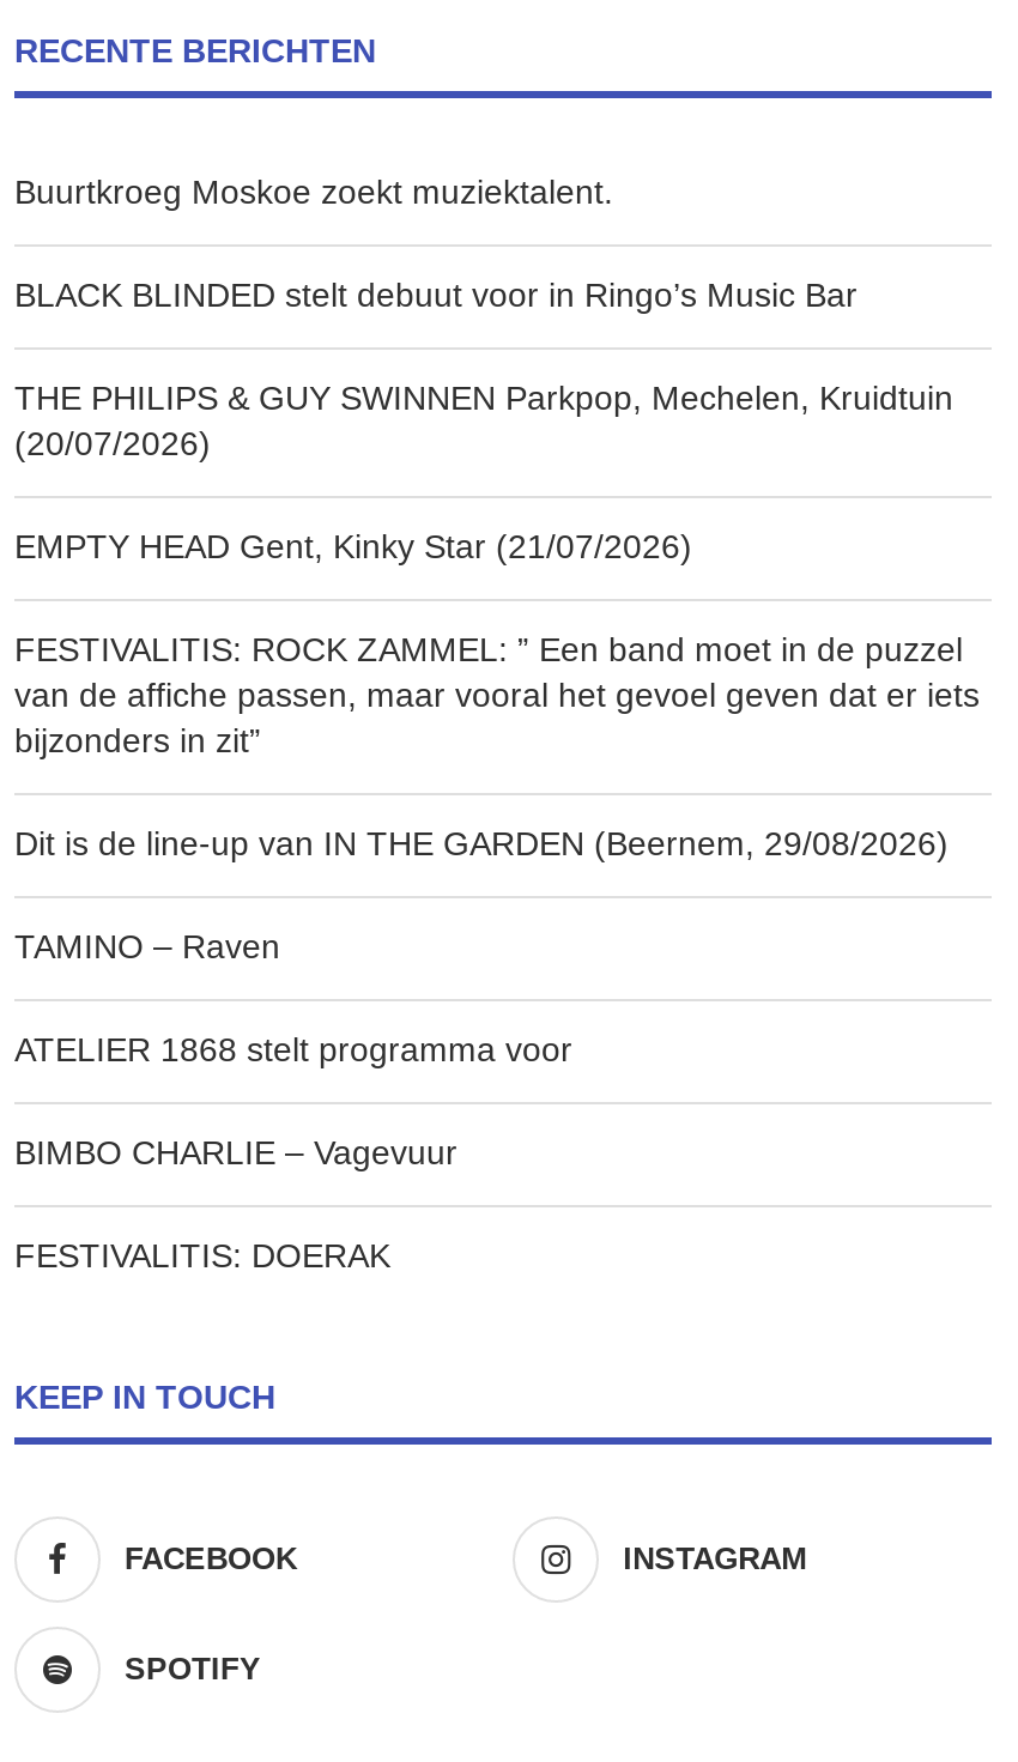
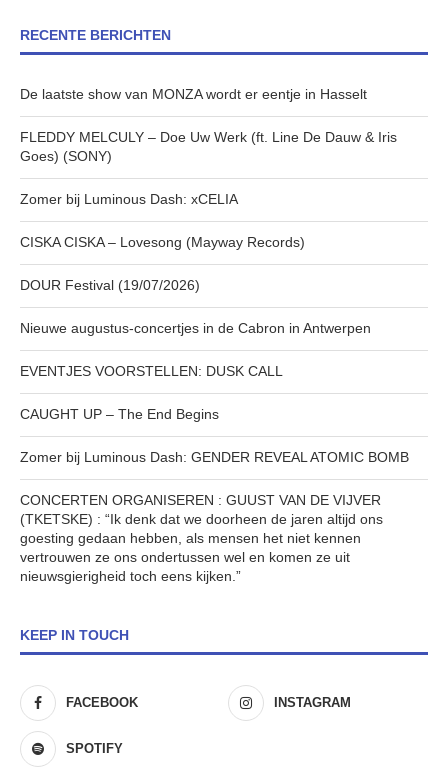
[14,173,613,212] Buurtkroeg Moskoe zoekt muziektalent. -> [20,86,367,102] De laatste show van MONZA wordt er eentje in Hasselt
[14,276,858,315] BLACK BLINDED stelt debuut voor in Ringo’s Music Bar -> [20,129,397,164] FLEDDY MELCULY – Doe Uw Werk (ft. Line De Dauw & Iris | Goes) (SONY)
[14,379,953,463] THE PHILIPS & GUY SWINNEN Parkpop, Mechelen, Kruidtuin | (20/07/2026) -> [20,191,238,207] Zomer bij Luminous Dash: xCELIA
[14,528,692,566] EMPTY HEAD Gent, Kinky Star (21/07/2026) -> [20,234,305,250] CISKA CISKA – Lovesong (Mayway Records)
[14,631,980,760] FESTIVALITIS: ROCK ZAMMEL: ” Een band moet in de puzzel | van de affiche passen, maar vooral het gevoel geven dat er iets | bijzonders in zit” -> [20,277,200,293] DOUR Festival (19/07/2026)
[14,825,949,863] Dit is de line-up van IN THE GARDEN (Beernem, 29/08/2026) -> [20,320,371,336] Nieuwe augustus-concertjes in de Cabron in Antwerpen
[14,928,280,966] TAMINO – Raven -> [20,363,283,379] EVENTJES VOORSTELLEN: DUSK CALL
[14,1031,572,1069] ATELIER 1868 stelt programma voor -> [20,406,219,422] CAUGHT UP – The End Begins
[14,1134,458,1172] BIMBO CHARLIE – Vagevuur -> [20,449,409,465] Zomer bij Luminous Dash: GENDER REVEAL ATOMIC BOMB
[14,1237,390,1275] FESTIVALITIS: DOERAK -> [20,492,383,584] CONCERTEN ORGANISEREN : GUUST VAN DE VIJVER | (TKETSKE) : “Ik denk dat we doorheen de jaren altijd ons | goesting gedaan hebben, als mensen het niet kennen | vertrouwen ze ons ondertussen wel en komen ze uit | nieuwsgierigheid toch eens kijken.”

